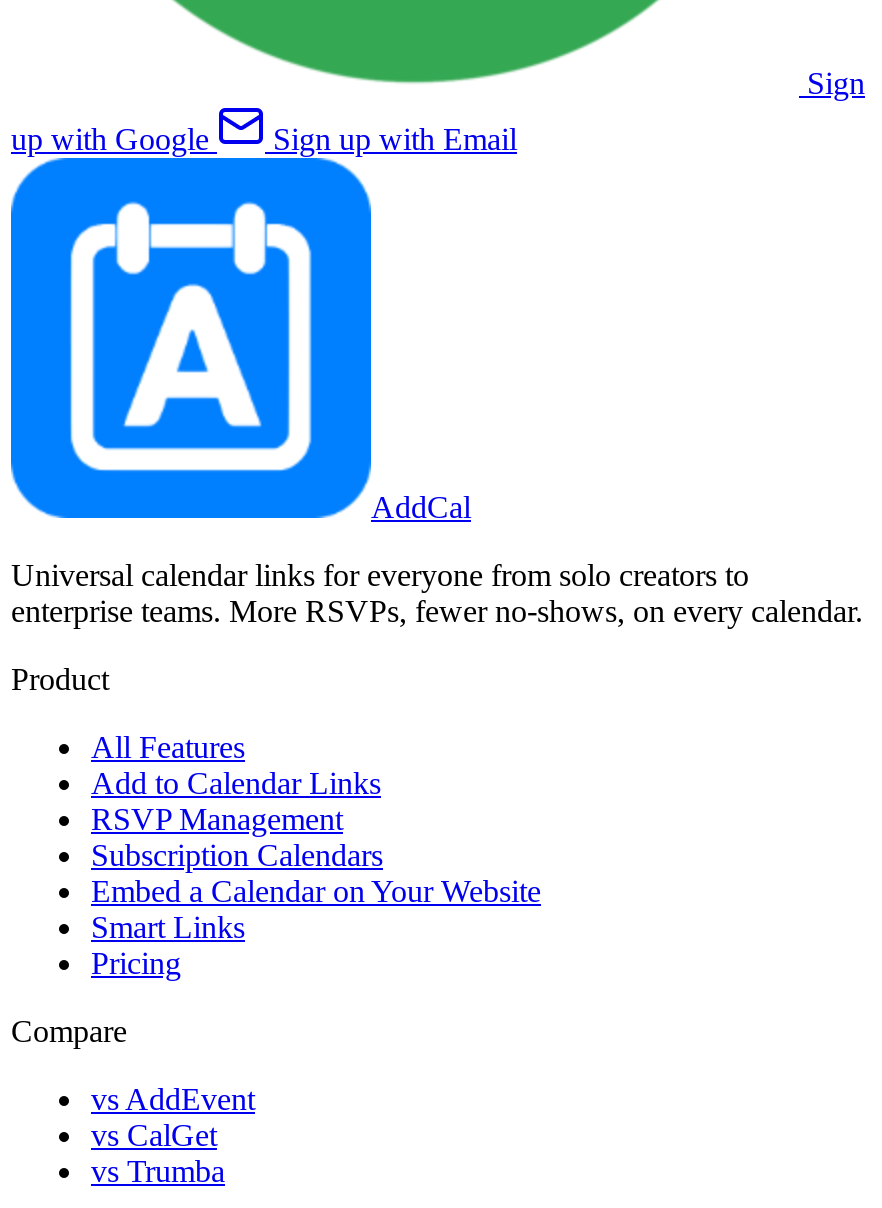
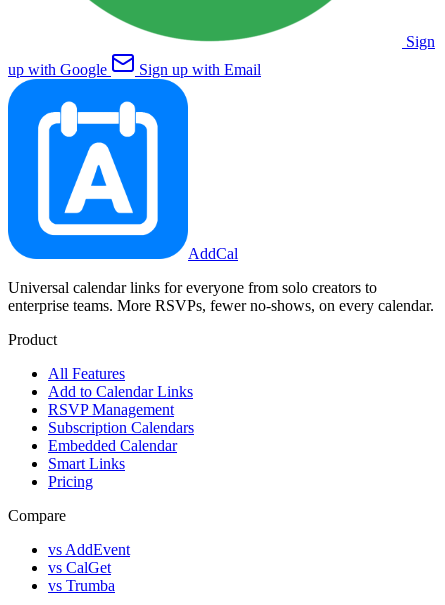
[91,874,541,908] Embed a Calendar on Your Website -> [48,437,177,454] Embedded Calendar

